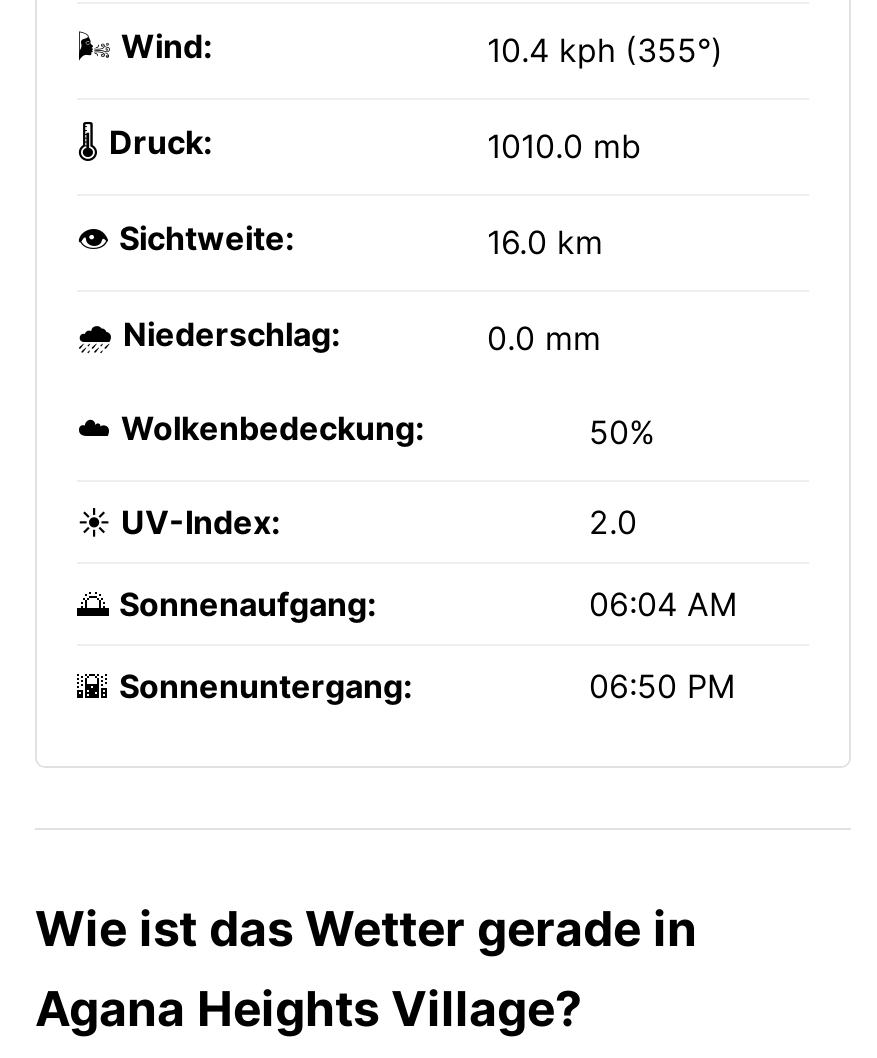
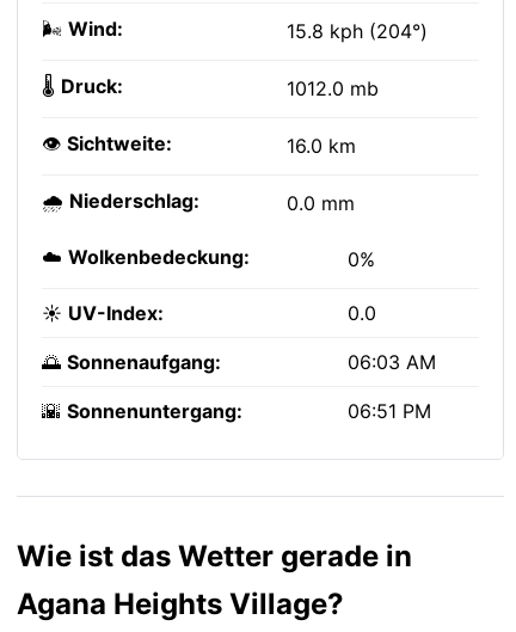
[487,30,723,70] 10.4 kph (355°) -> [287,19,428,43] 15.8 kph (204°)
[487,126,641,166] 1010.0 mb -> [287,76,379,100] 1012.0 mb
[589,412,655,452] 50% -> [348,247,375,271] 0%
[589,502,637,542] 2.0 -> [348,301,376,325] 0.0
[589,584,737,624] 06:04 AM -> [348,350,436,374] 06:03 AM
[589,666,735,706] 06:50 PM -> [348,399,431,423] 06:51 PM

